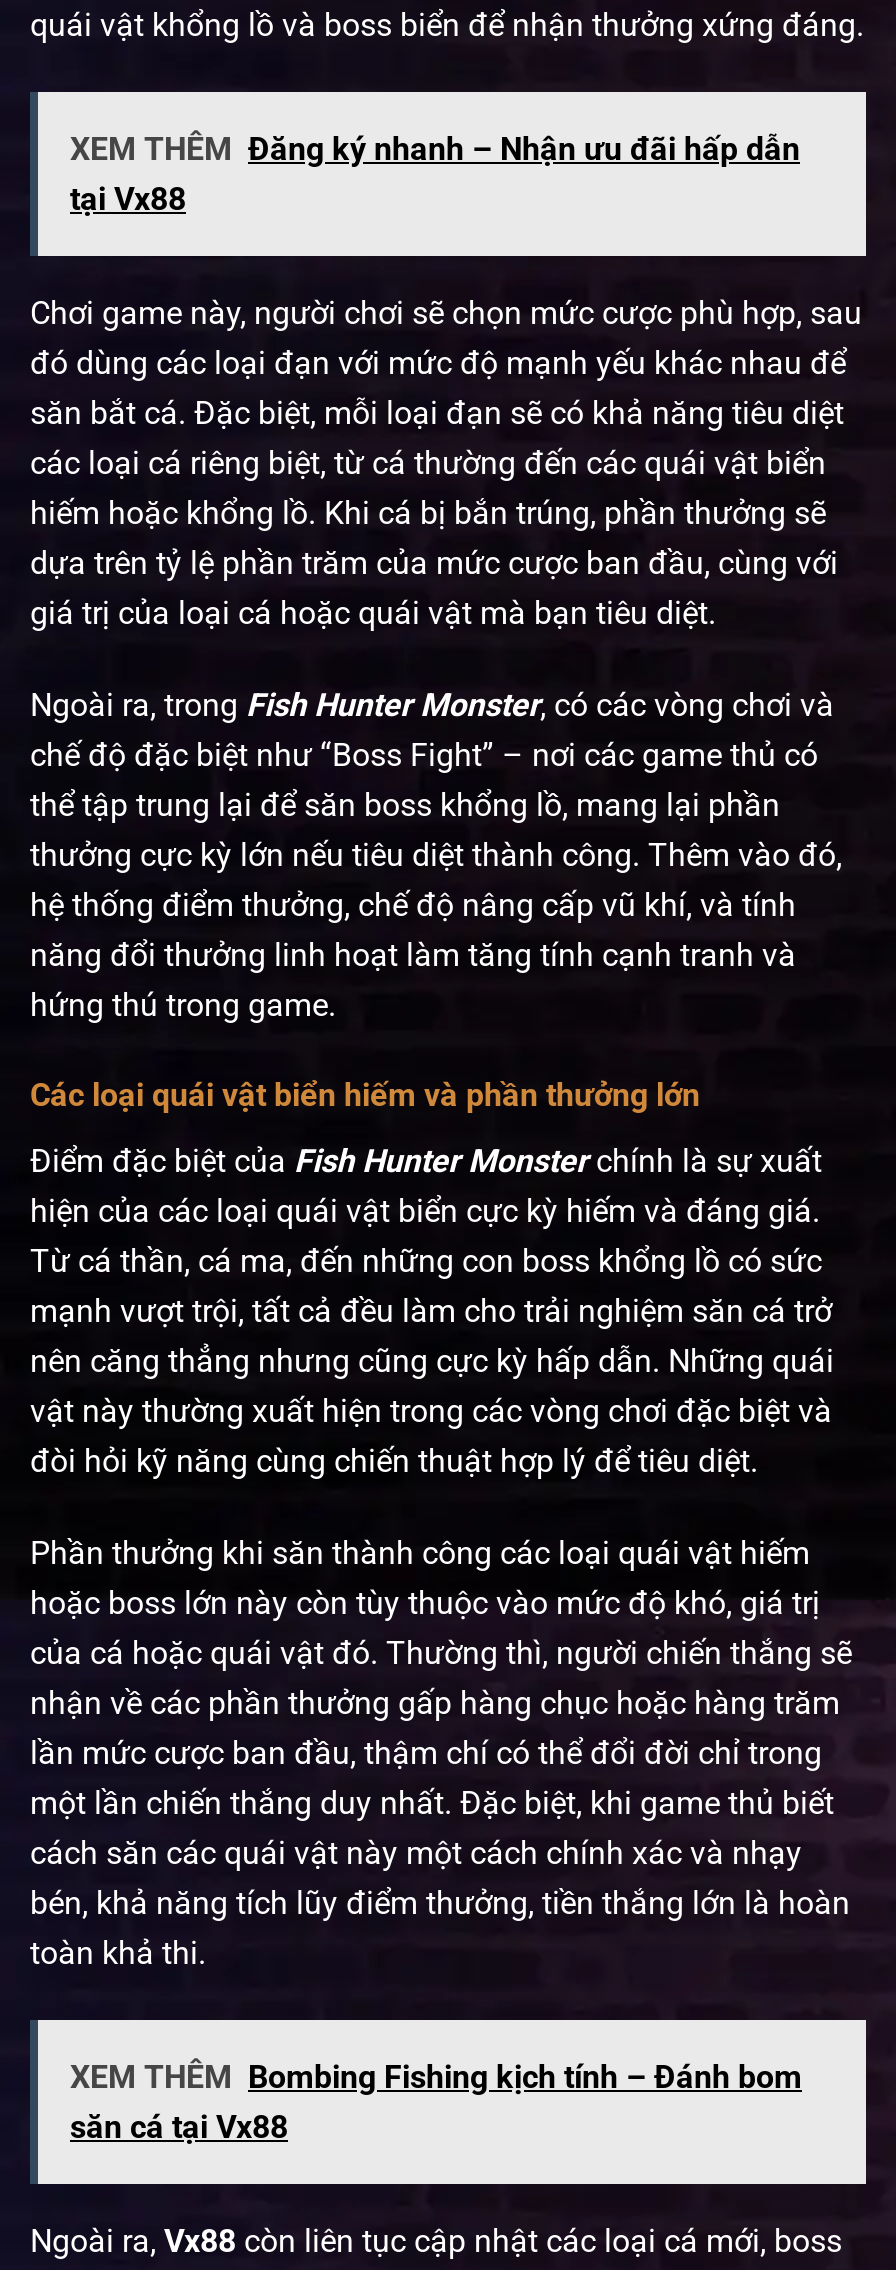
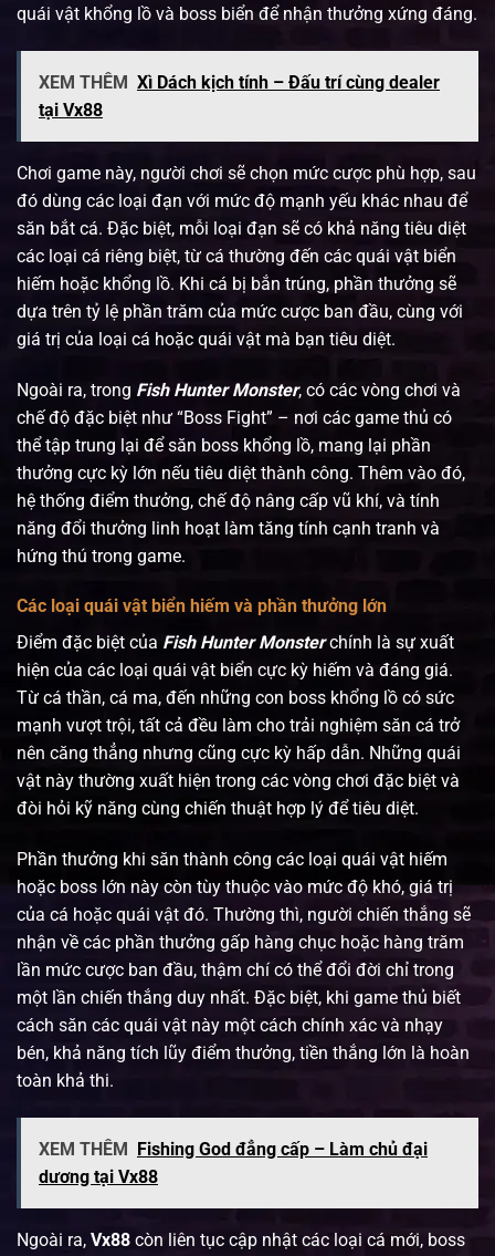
[70,130,800,168] XEM THÊM Đăng ký nhanh – Nhận ưu đãi hấp dẫn -> [39,72,440,93] XEM THÊM Xì Dách kịch tính – Đấu trí cùng dealer
[70,2058,802,2146] XEM THÊM Bombing Fishing kịch tính – Đánh bom | săn cá tại Vx88 -> [39,1139,428,1188] XEM THÊM Fishing God đẳng cấp – Làm chủ đại | dương tại Vx88

